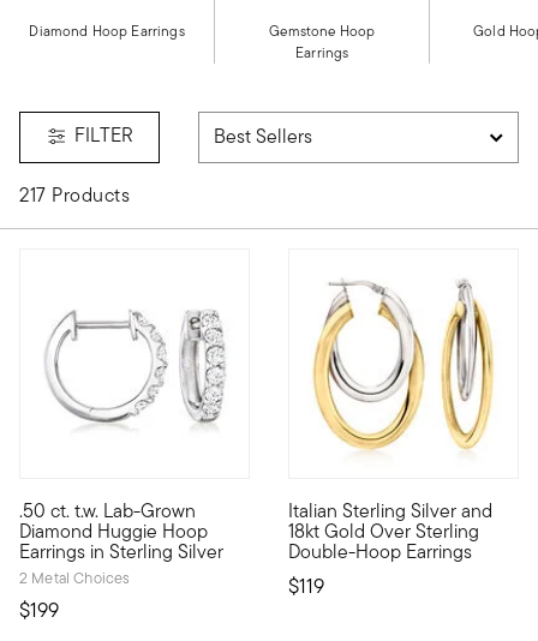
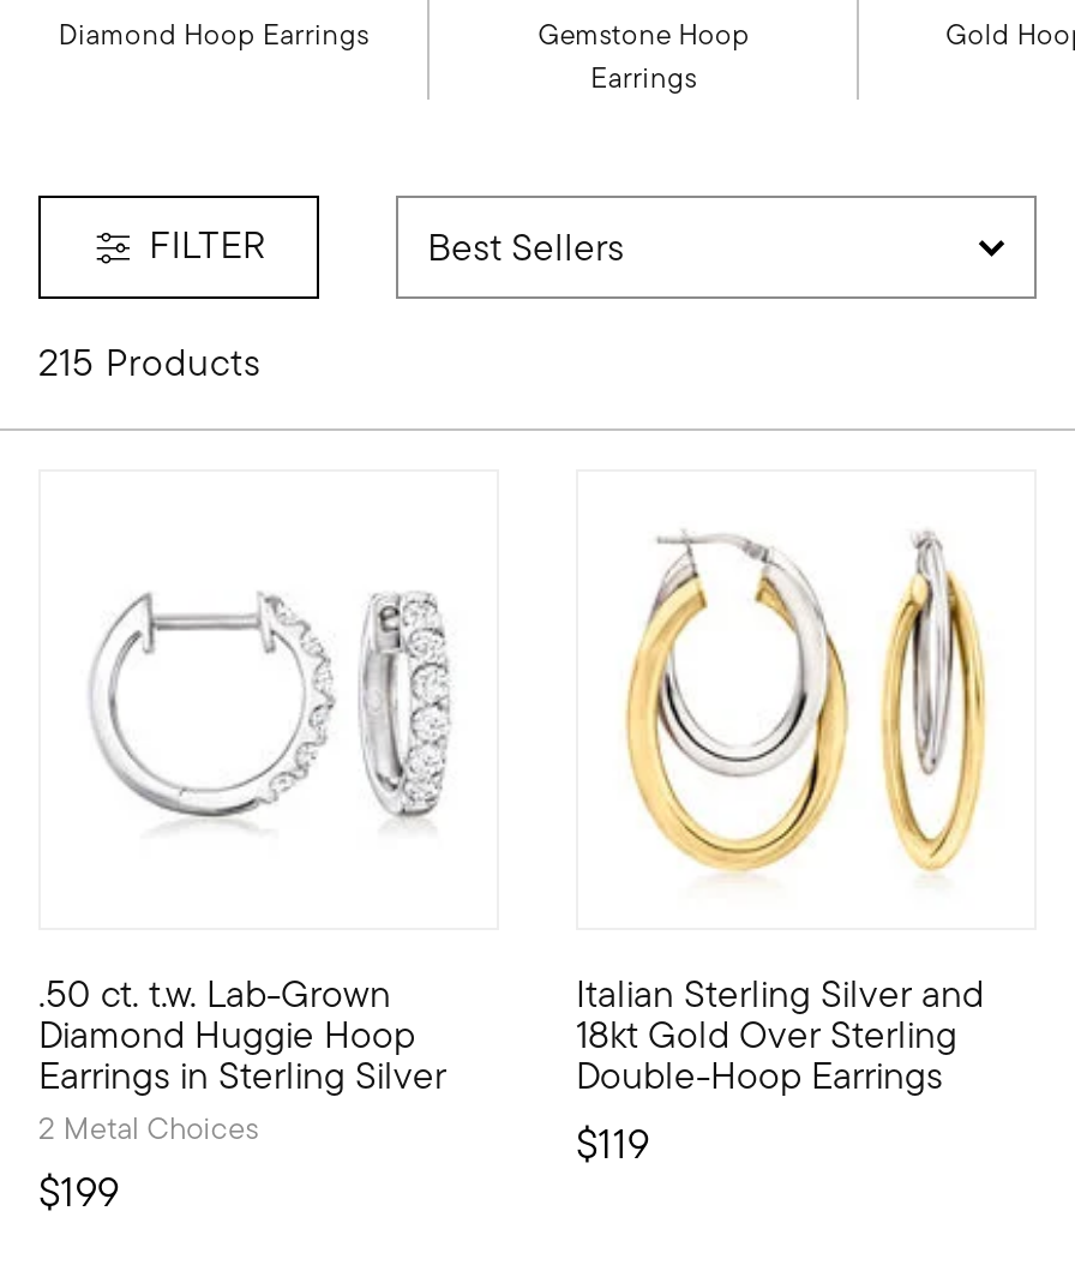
[19,181,130,209] 217 Products -> [38,336,262,391] 215 Products

